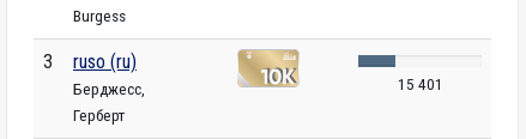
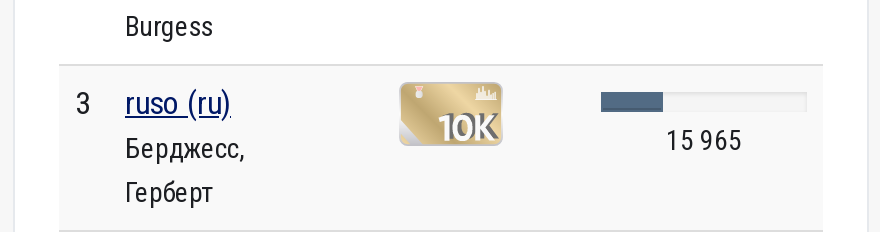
[397,74,443,93] 15 401 -> [666,124,742,156] 15 965

